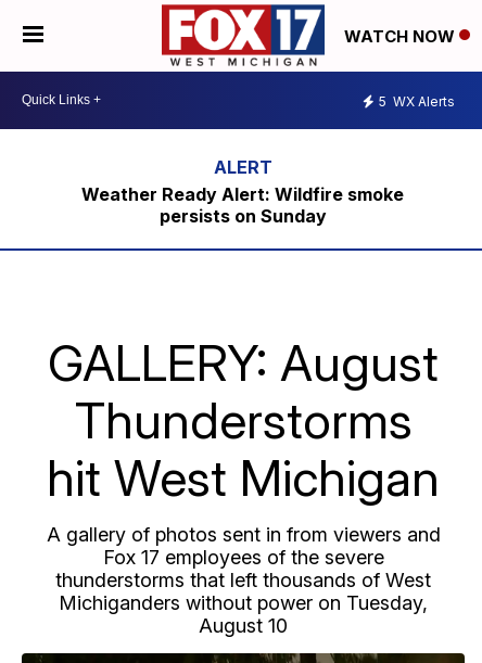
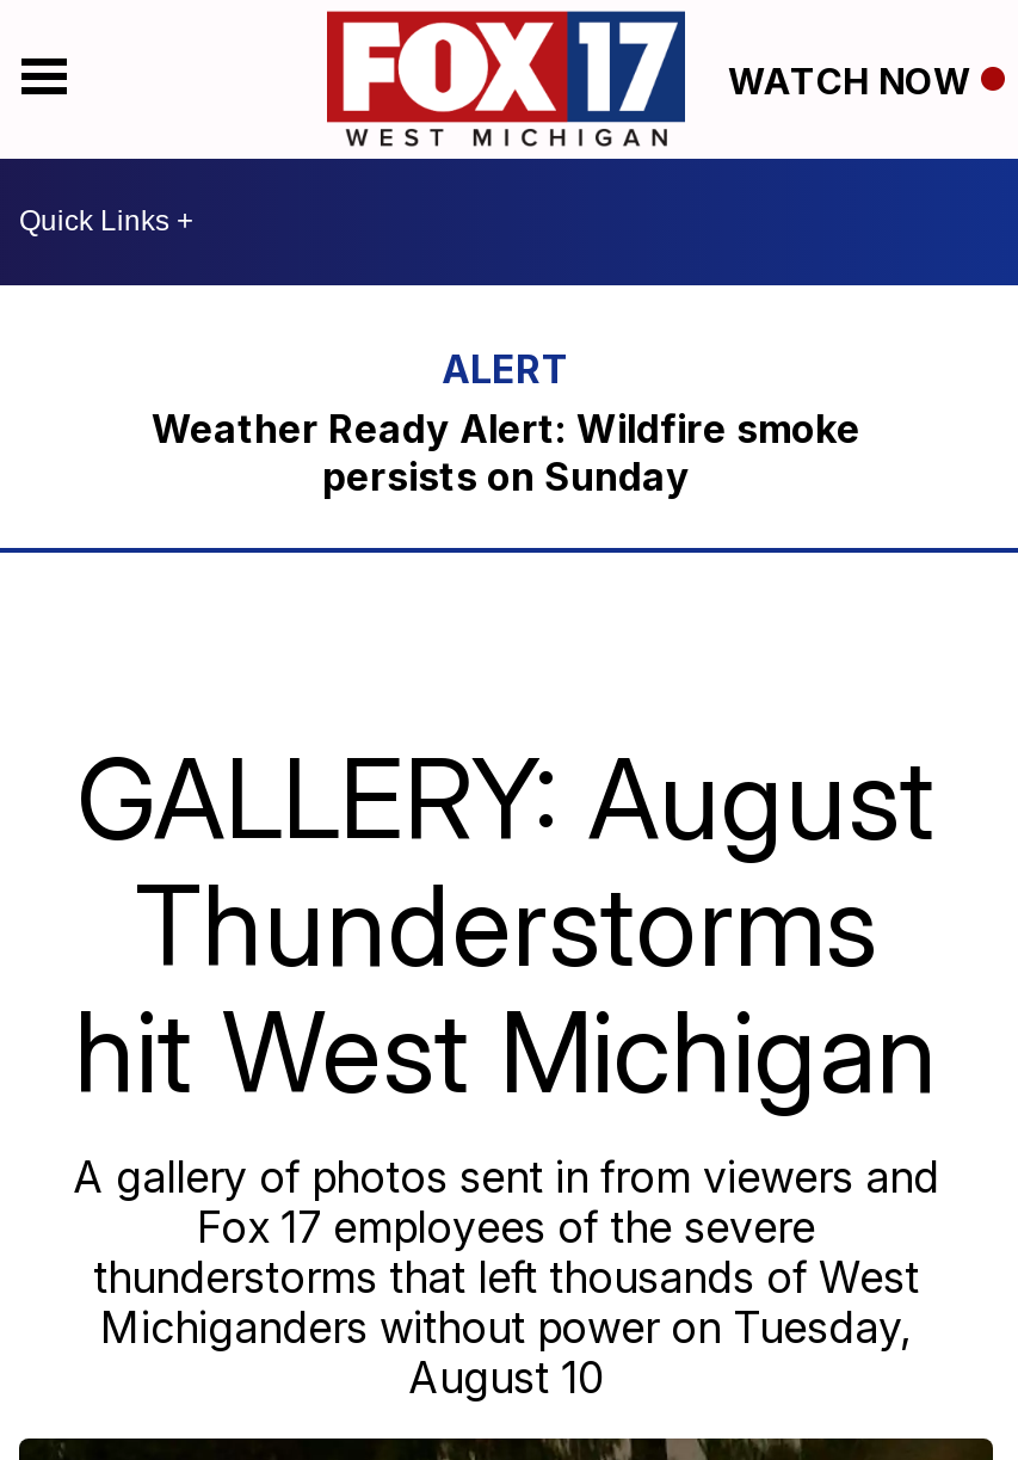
[379,93,455,110] 5 WX Alerts -> none

